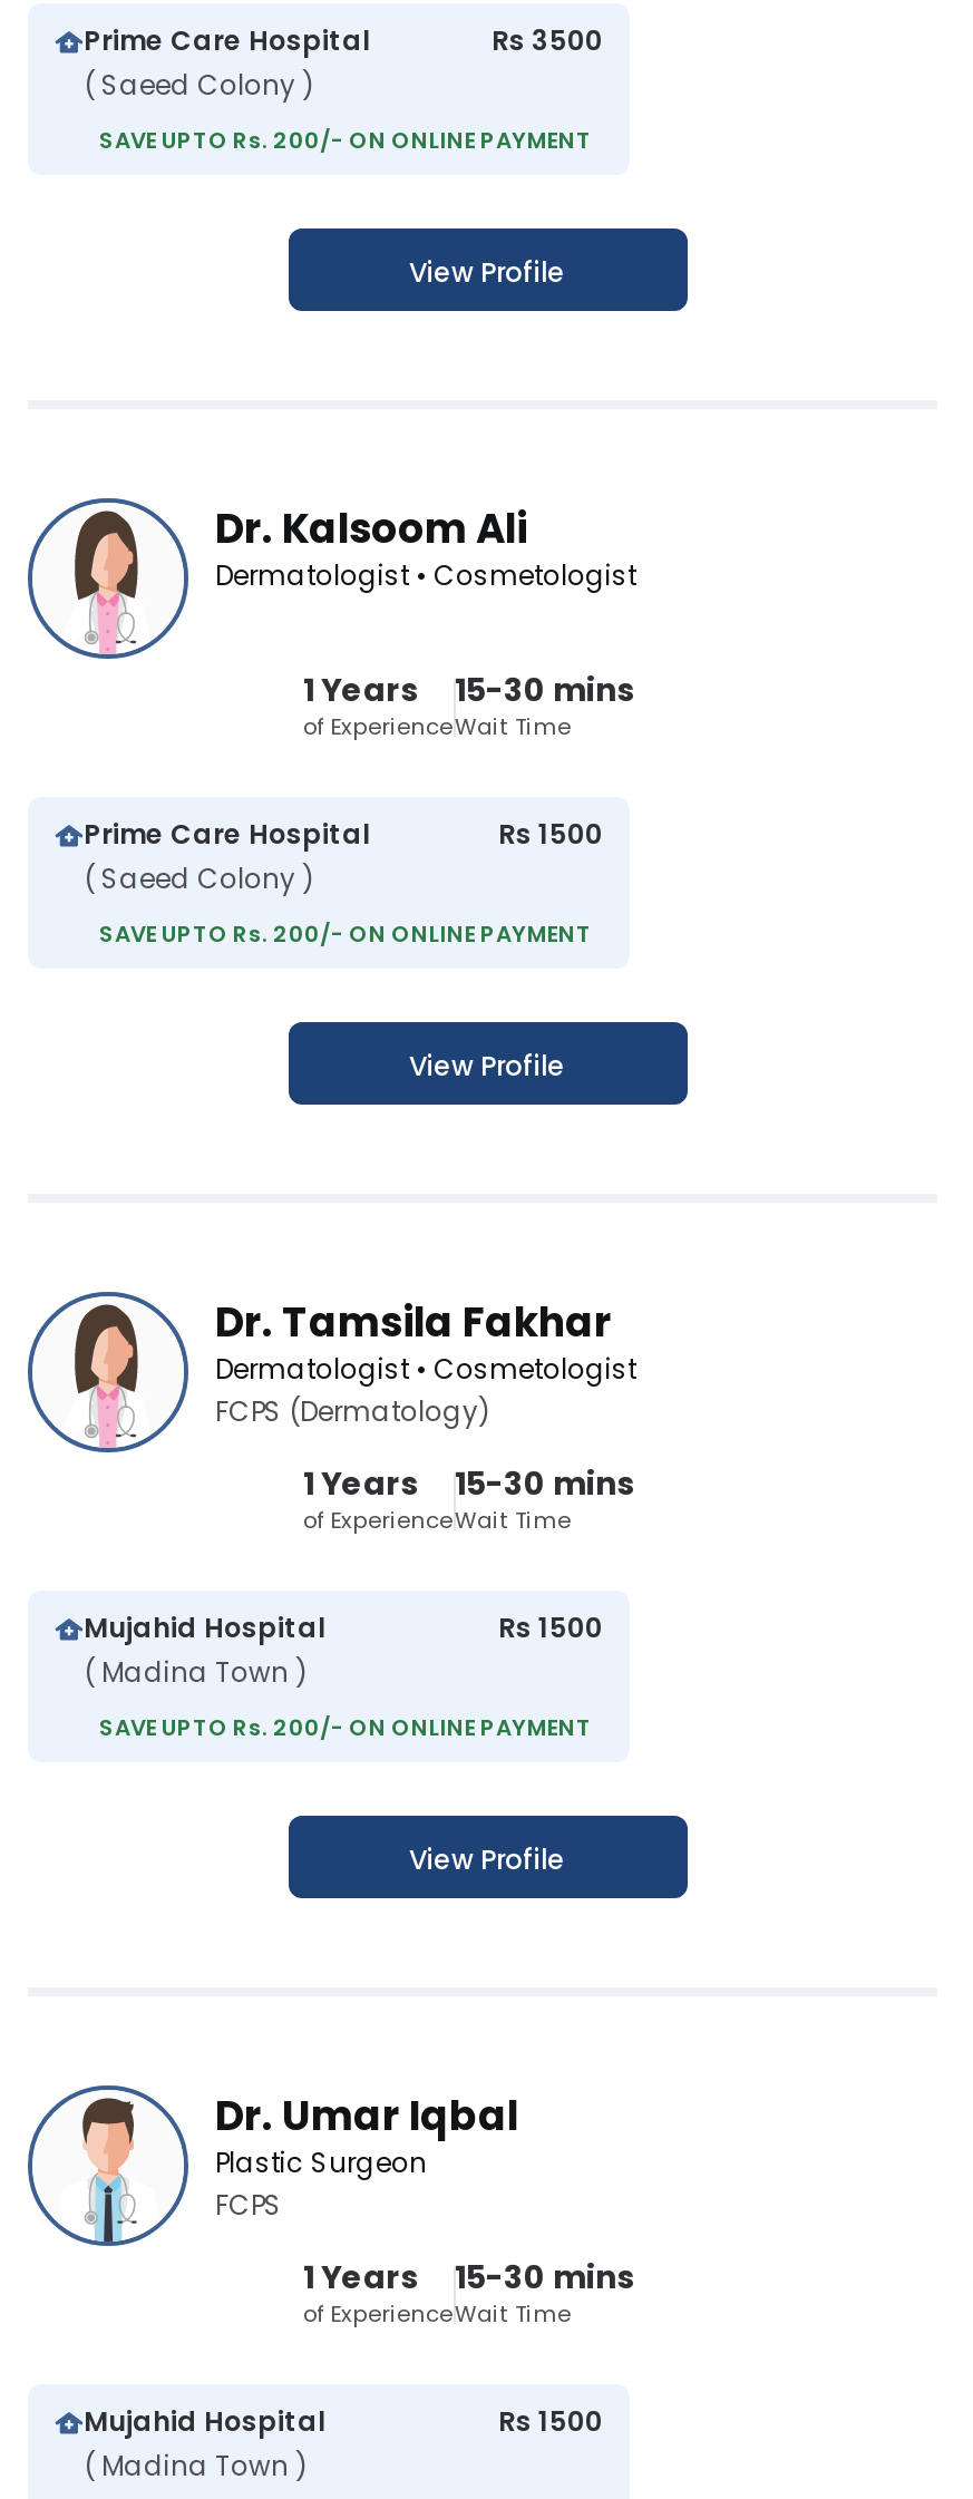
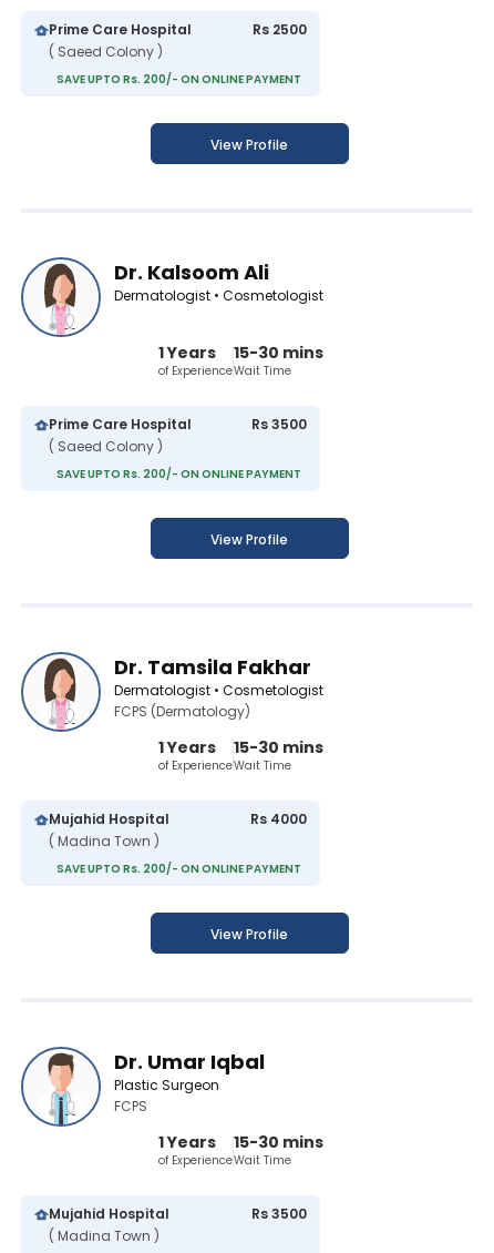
[492,22,603,60] Rs 3500 -> [253,20,307,39] Rs 2500
[498,815,603,853] Rs 1500 -> [251,415,307,434] Rs 3500
[498,1609,603,1647] Rs 1500 -> [250,810,307,829] Rs 4000
[498,2402,603,2440] Rs 1500 -> [251,1204,307,1223] Rs 3500

